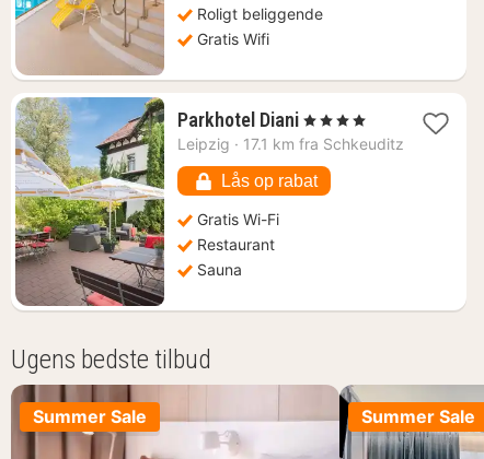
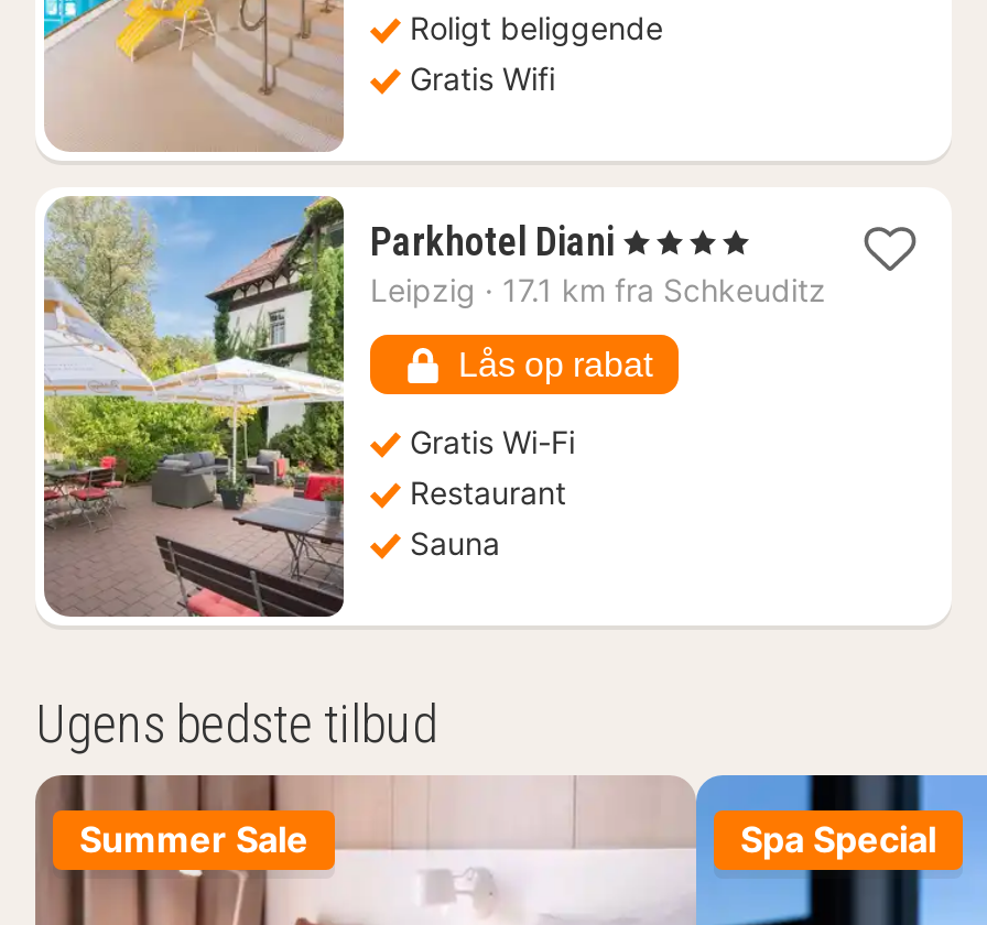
[361,406,475,428] Summer Sale -> [740,818,936,862] Spa Special

